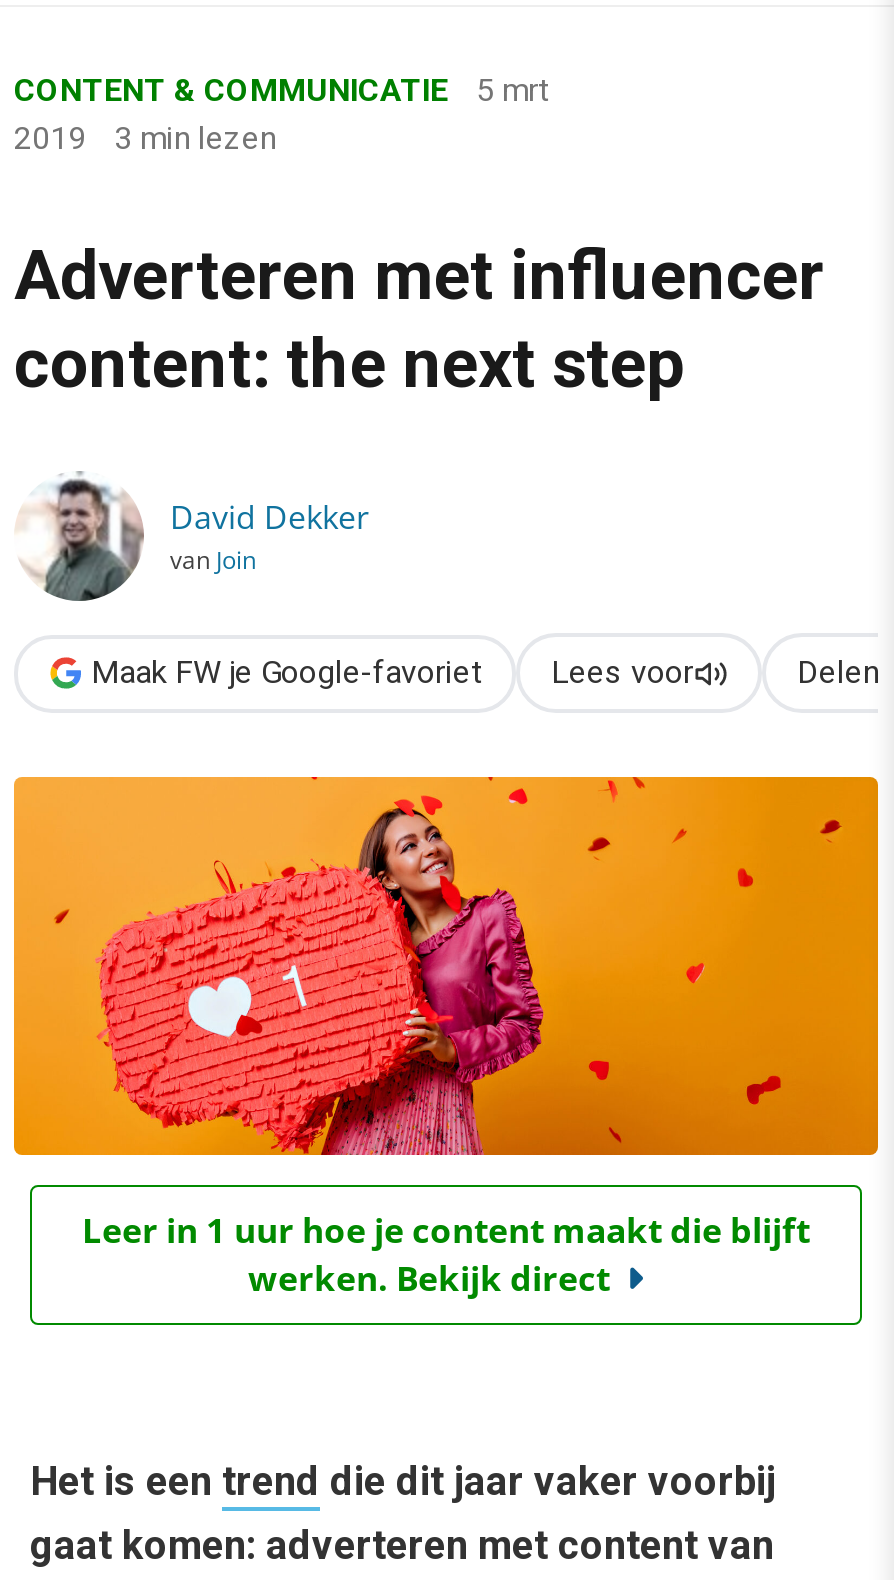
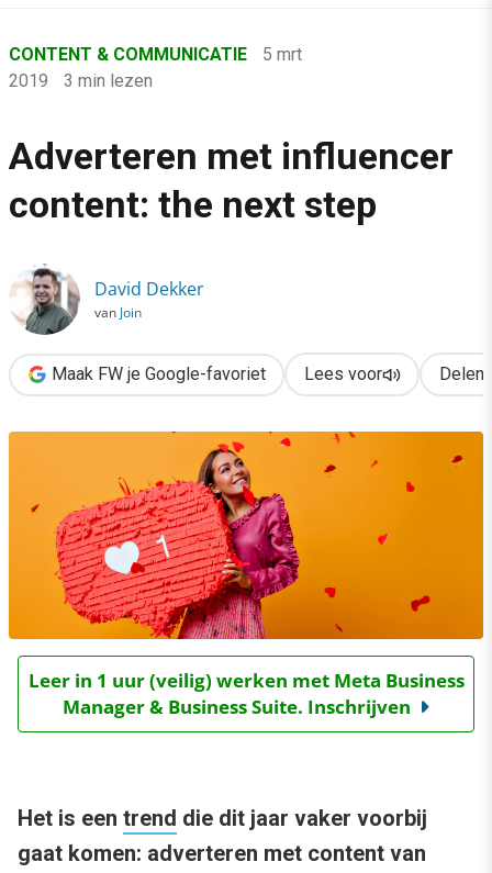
[82,1208,810,1302] Leer in 1 uur hoe je content maakt die blijft | werken. Bekijk direct -> [28,668,464,720] Leer in 1 uur (veilig) werken met Meta Business | Manager & Business Suite. Inschrijven

